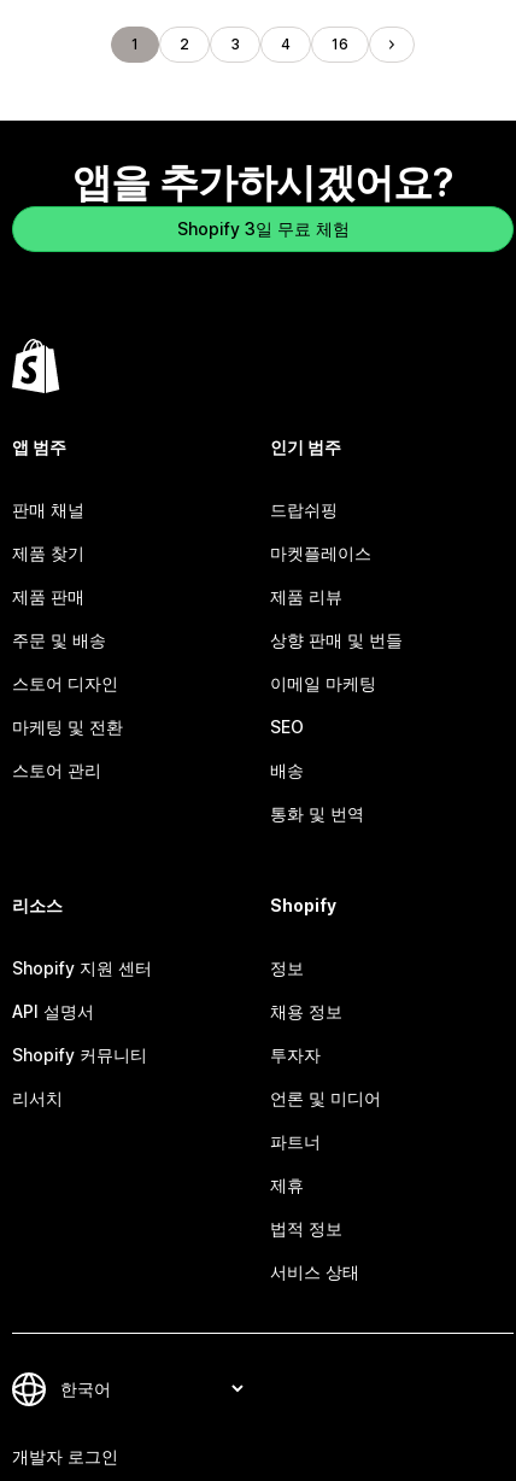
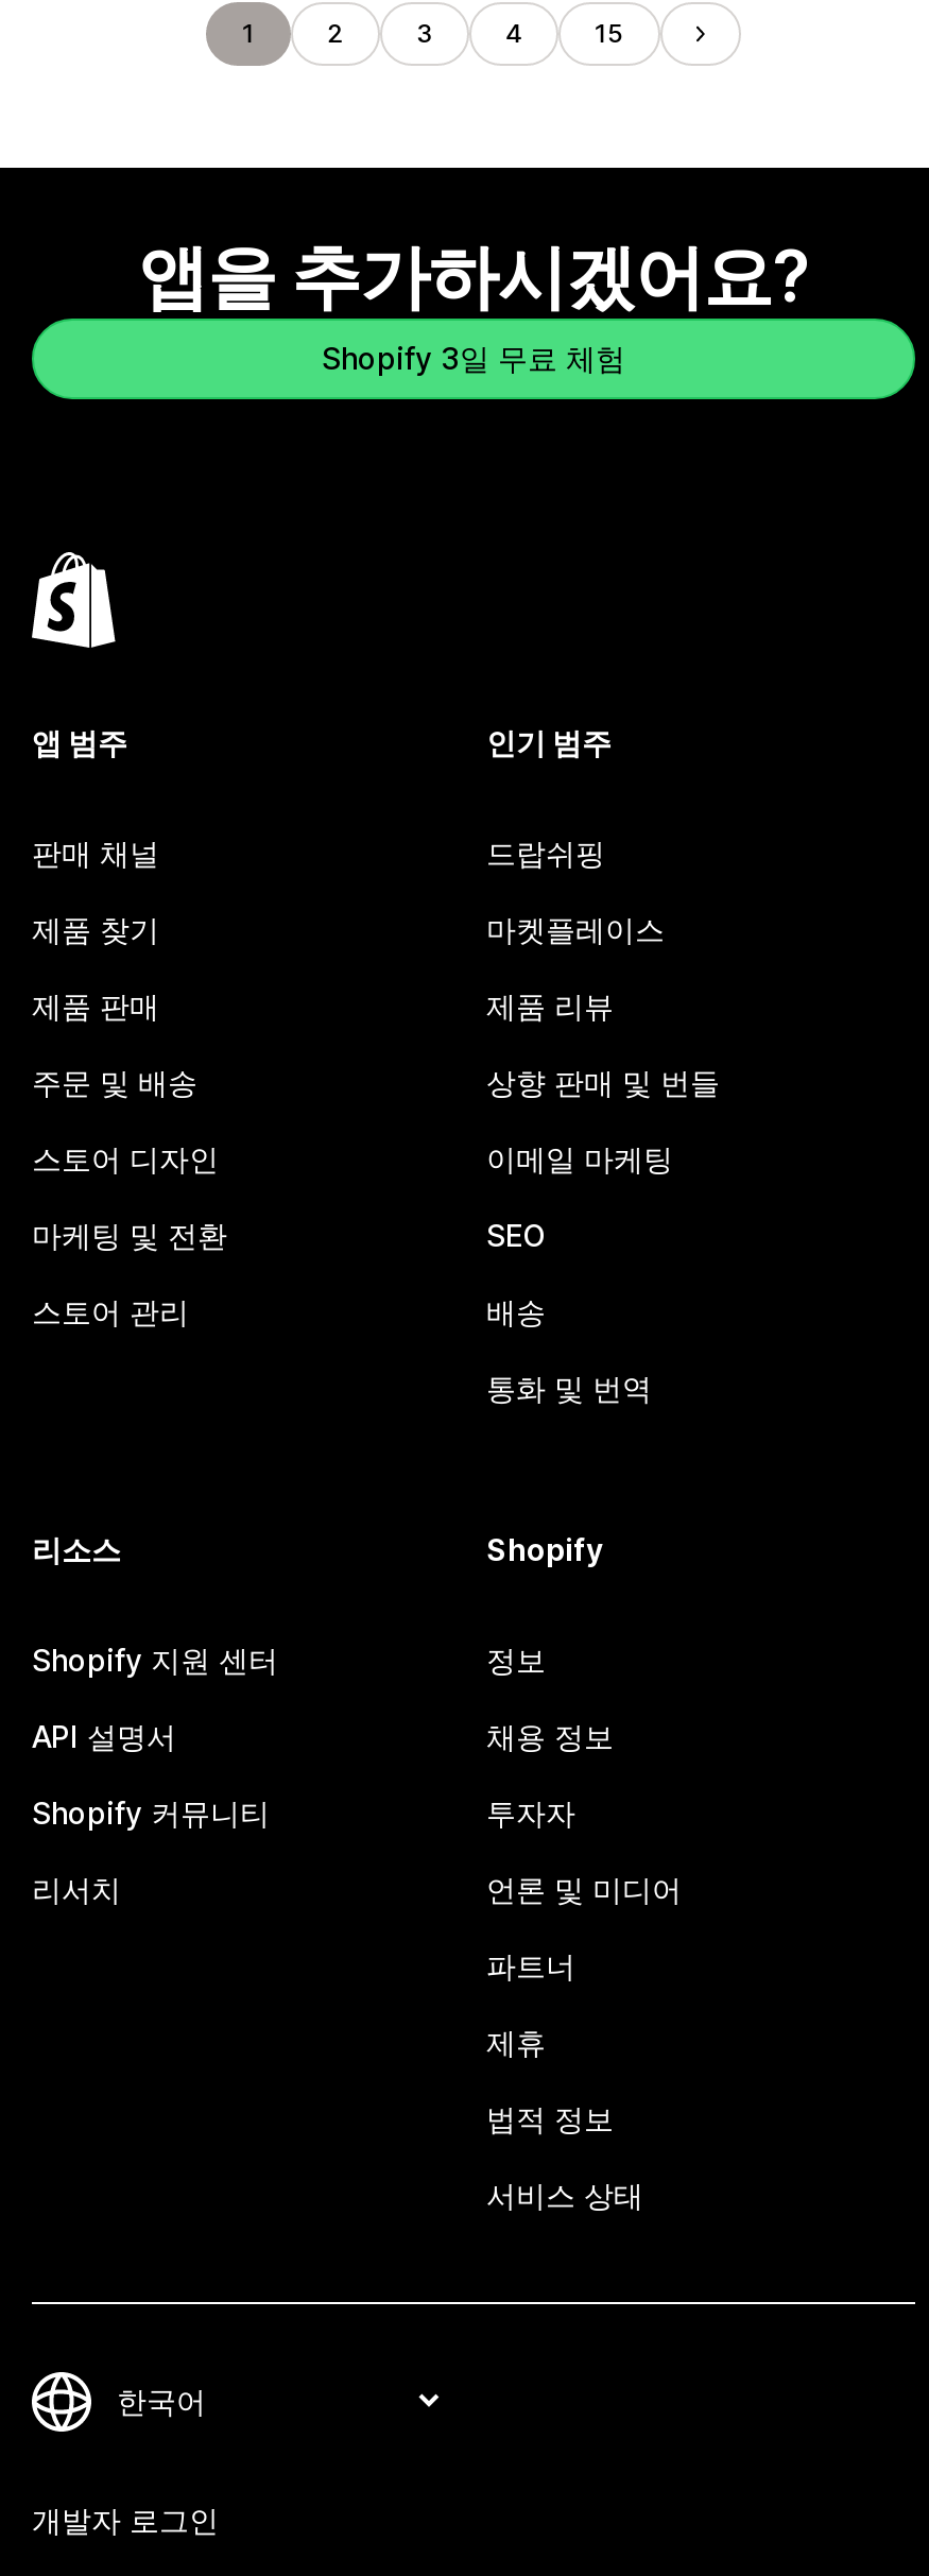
[331,35,348,53] 16 -> [594,17,624,49] 15

